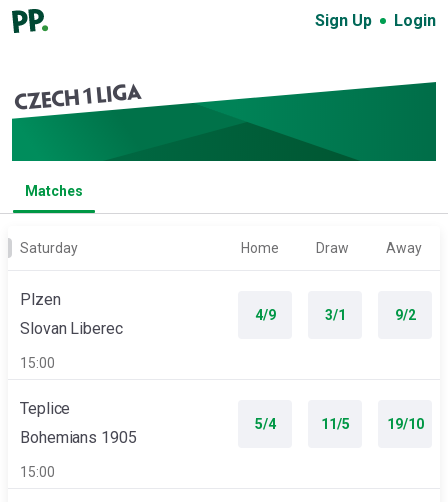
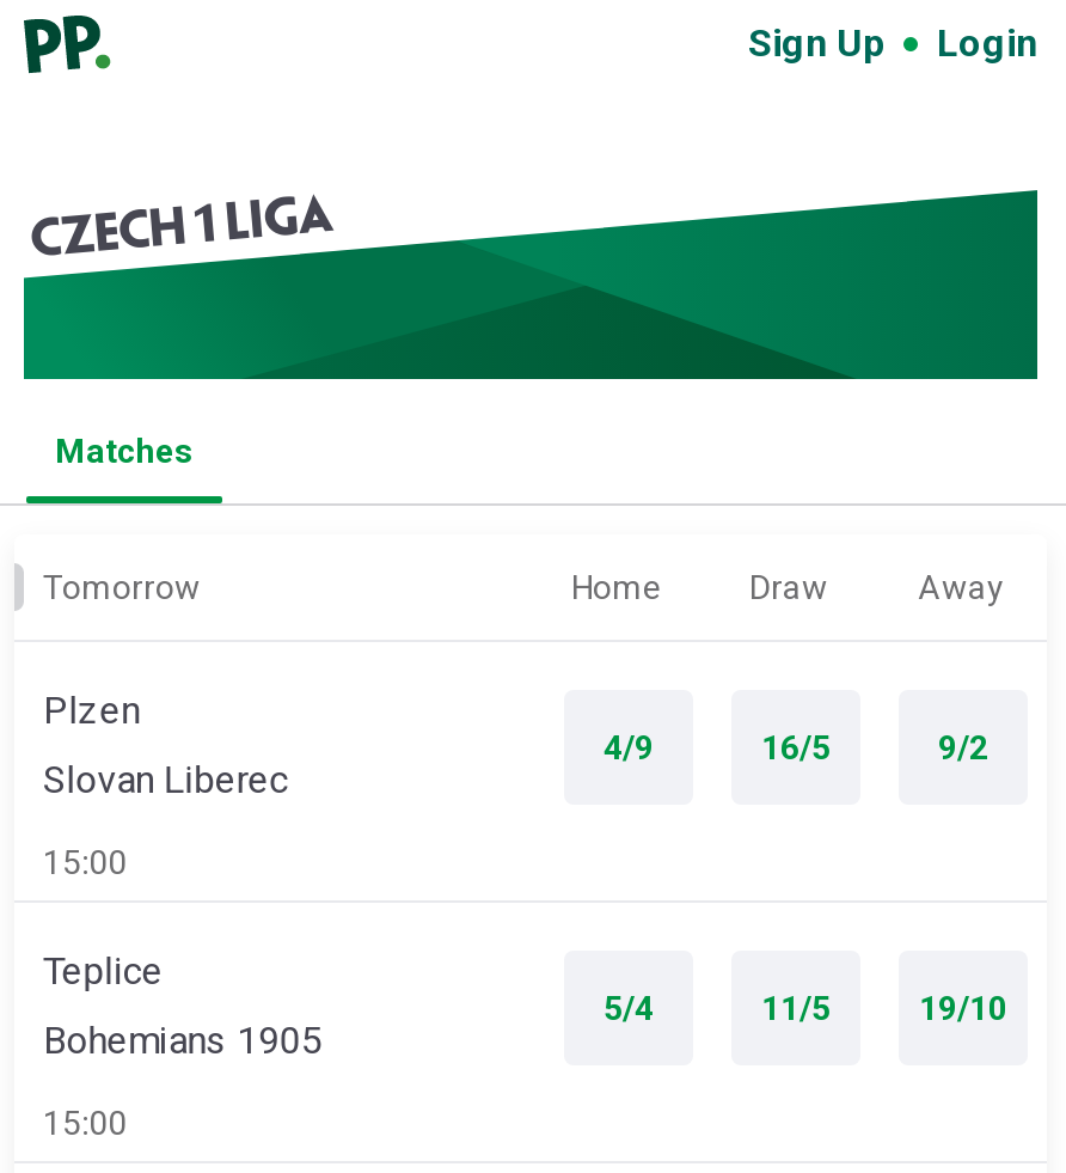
[20,240,78,256] Saturday -> [43,568,201,606] Tomorrow
[324,307,345,323] 3/1 -> [761,728,831,766] 16/5

